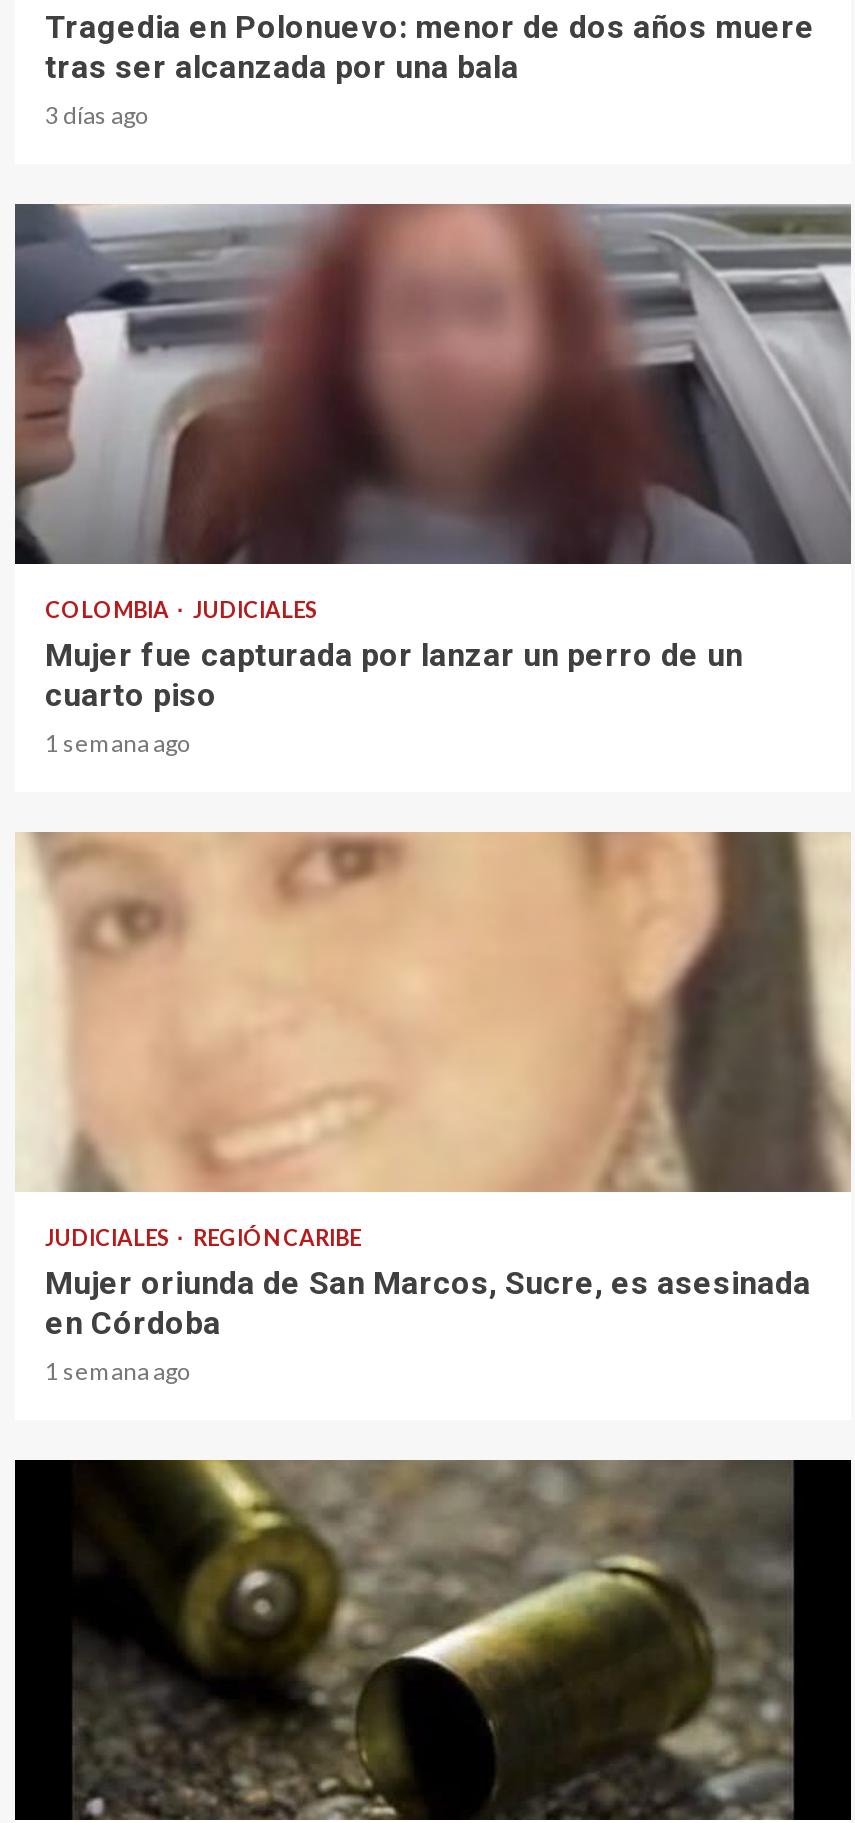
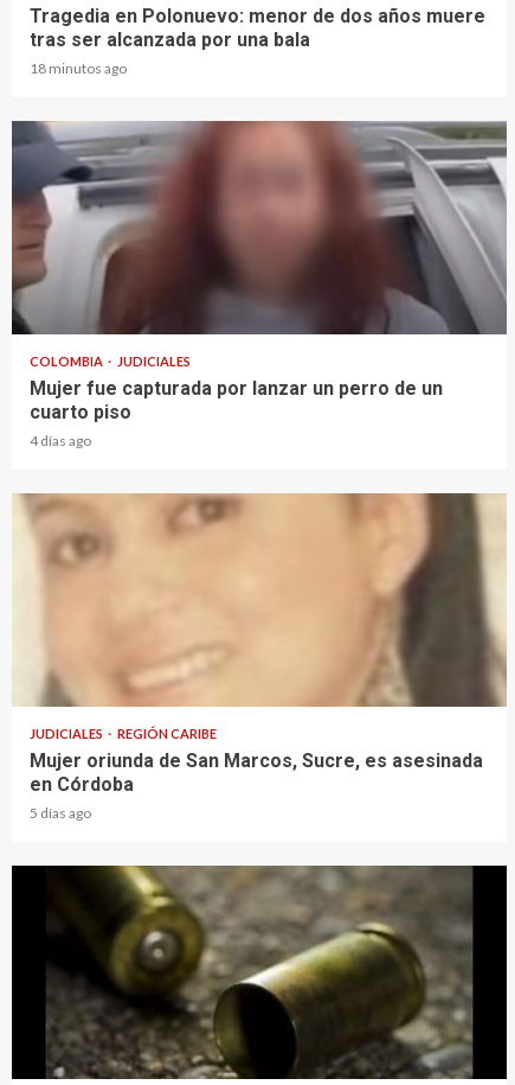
[45,101,149,131] 3 días ago -> [30,60,127,77] 18 minutos ago
[45,729,191,759] 1 semana ago -> [30,432,91,450] 4 días ago
[45,1357,191,1387] 1 semana ago -> [30,804,91,822] 5 días ago

